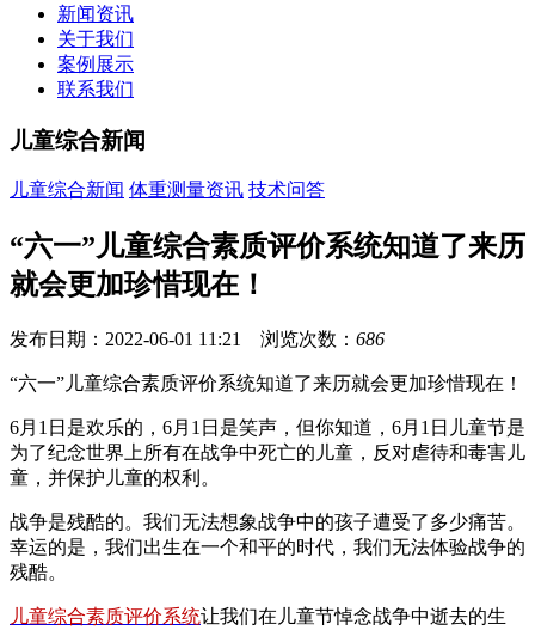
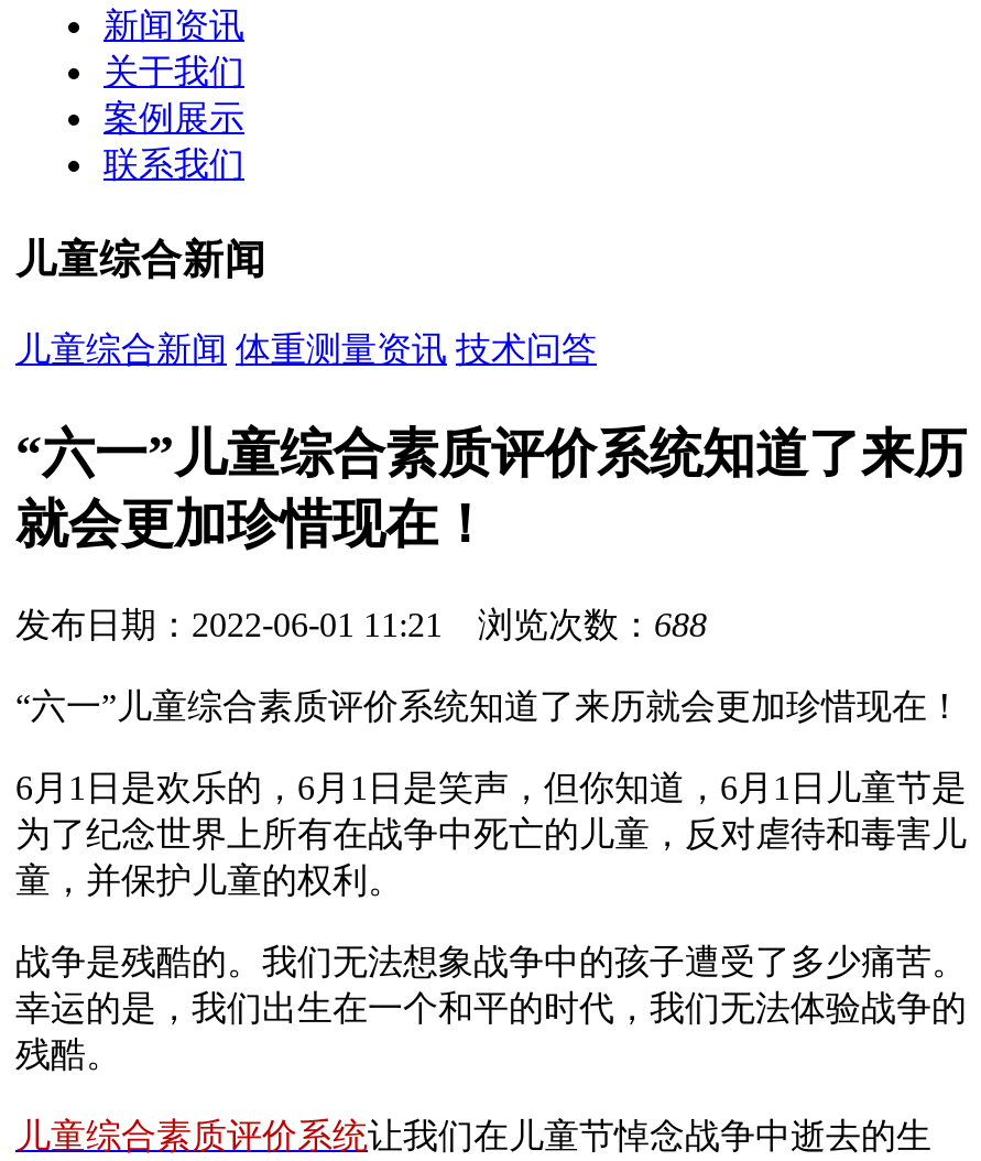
[10,329,385,349] 发布日期：2022-06-01 11:21 浏览次数：686 -> [15,606,707,644] 发布日期：2022-06-01 11:21 浏览次数：688

